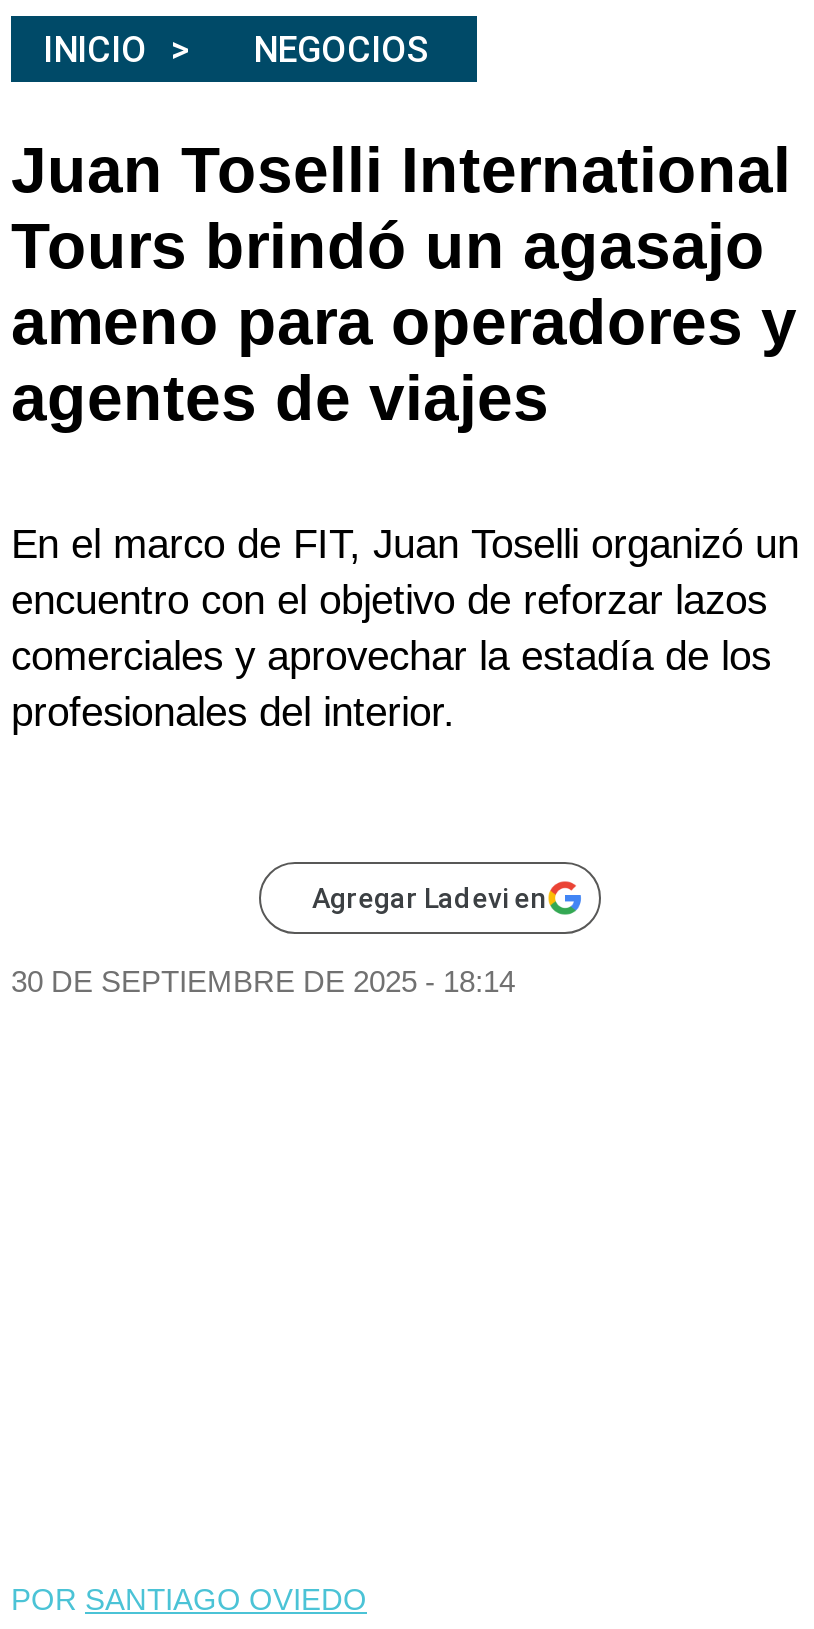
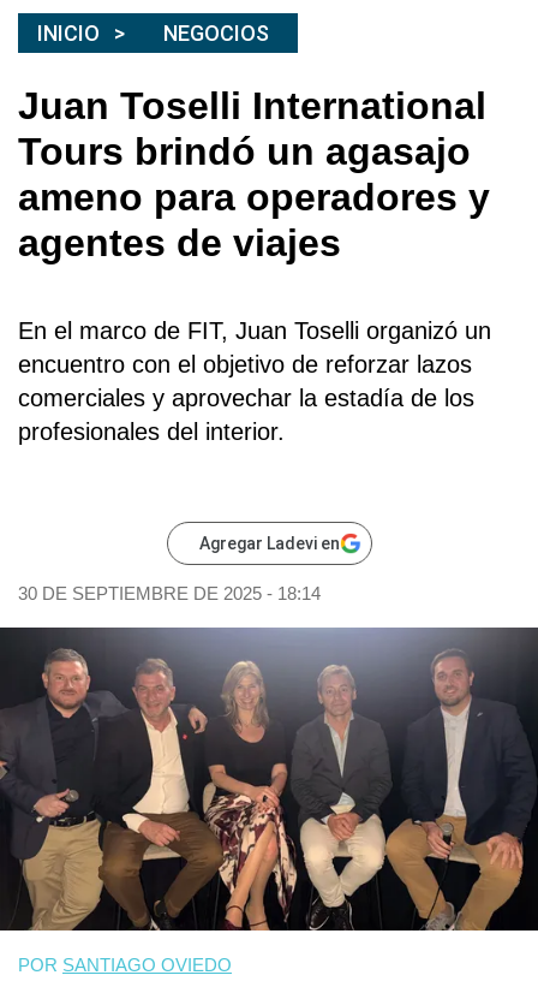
none -> [4,626,534,932] [image]

